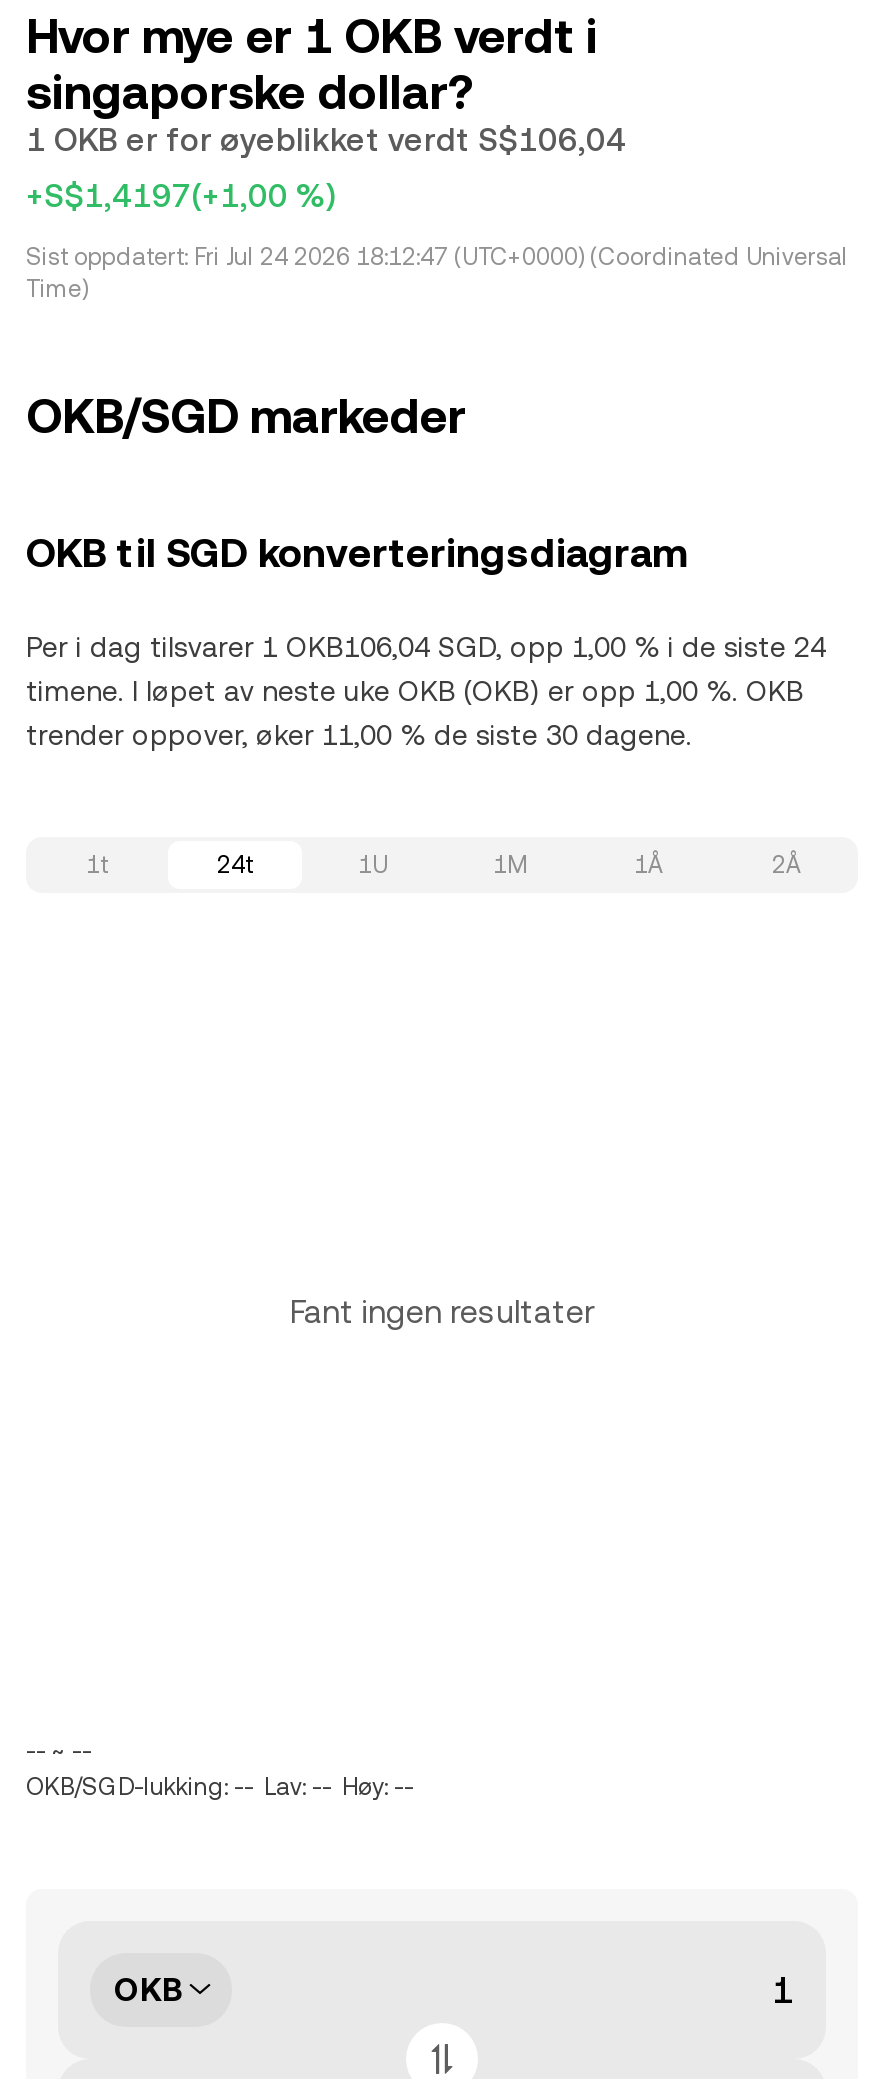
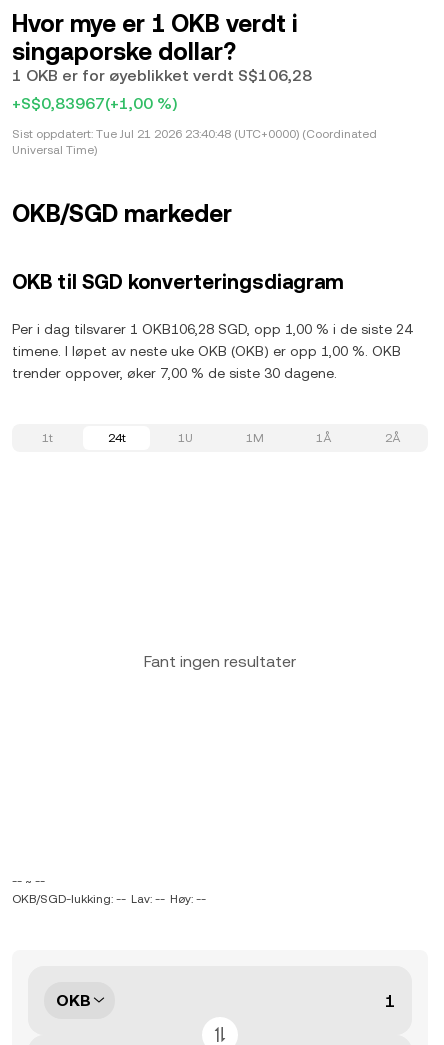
[26,121,626,159] 1 OKB er for øyeblikket verdt S$106,04 -> [12,66,312,85] 1 OKB er for øyeblikket verdt S$106,28
[26,177,336,215] +S$1,4197(+1,00 %) -> [12,94,177,113] +S$0,83967(+1,00 %)
[26,243,848,303] Sist oppdatert: Fri Jul 24 2026 18:12:47 (UTC+0000) (Coordinated Universal | Time) -> [12,127,377,157] Sist oppdatert: Tue Jul 21 2026 23:40:48 (UTC+0000) (Coordinated | Universal Time)
[26,631,826,663] Per i dag tilsvarer 1 OKB106,04 SGD, opp 1,00 % i de siste 24 -> [12,321,412,337] Per i dag tilsvarer 1 OKB106,28 SGD, opp 1,00 % i de siste 24
[26,719,692,751] trender oppover, øker 11,00 % de siste 30 dagene. -> [12,365,337,381] trender oppover, øker 7,00 % de siste 30 dagene.

